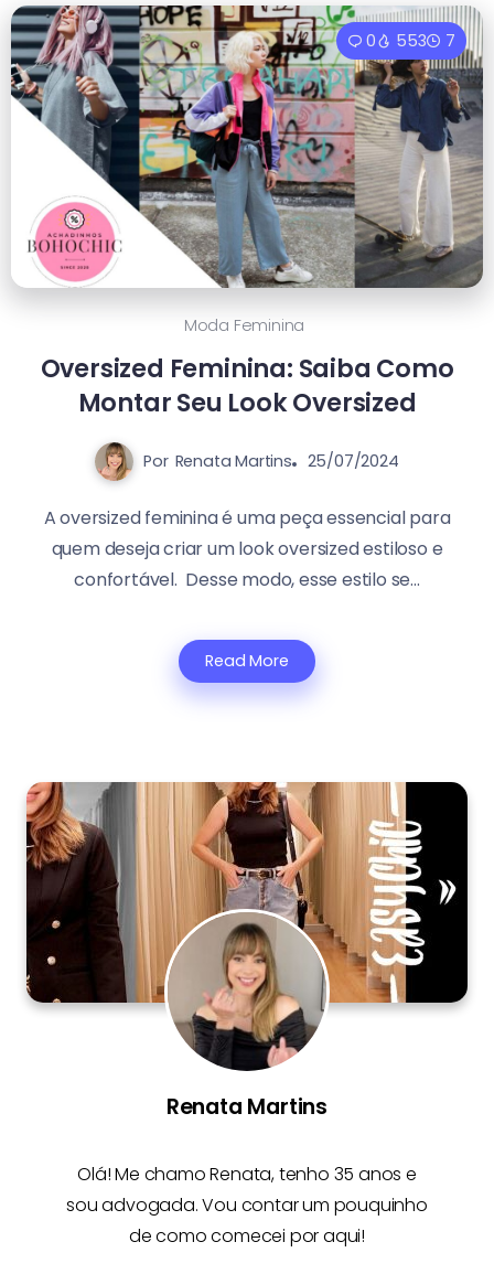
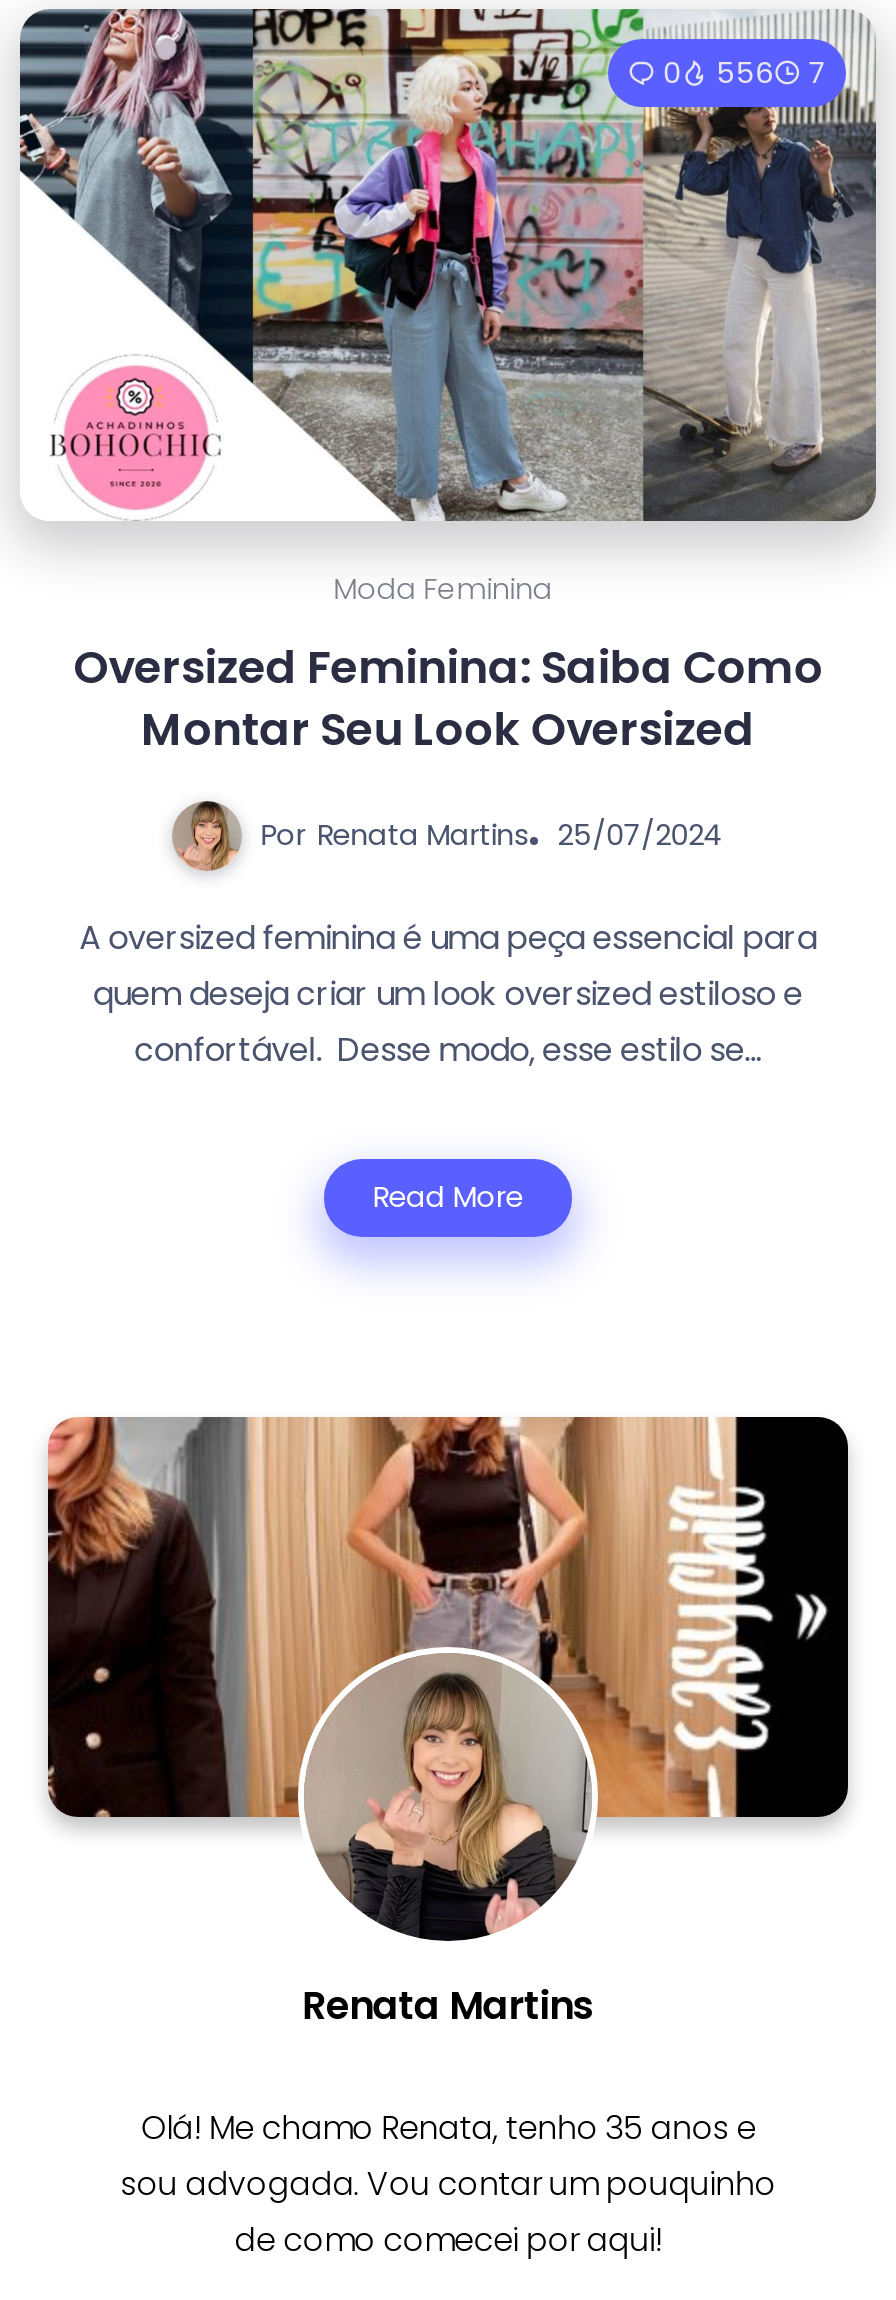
[366,29,455,51] 0 553 7 -> [663,52,826,92] 0 556 7

